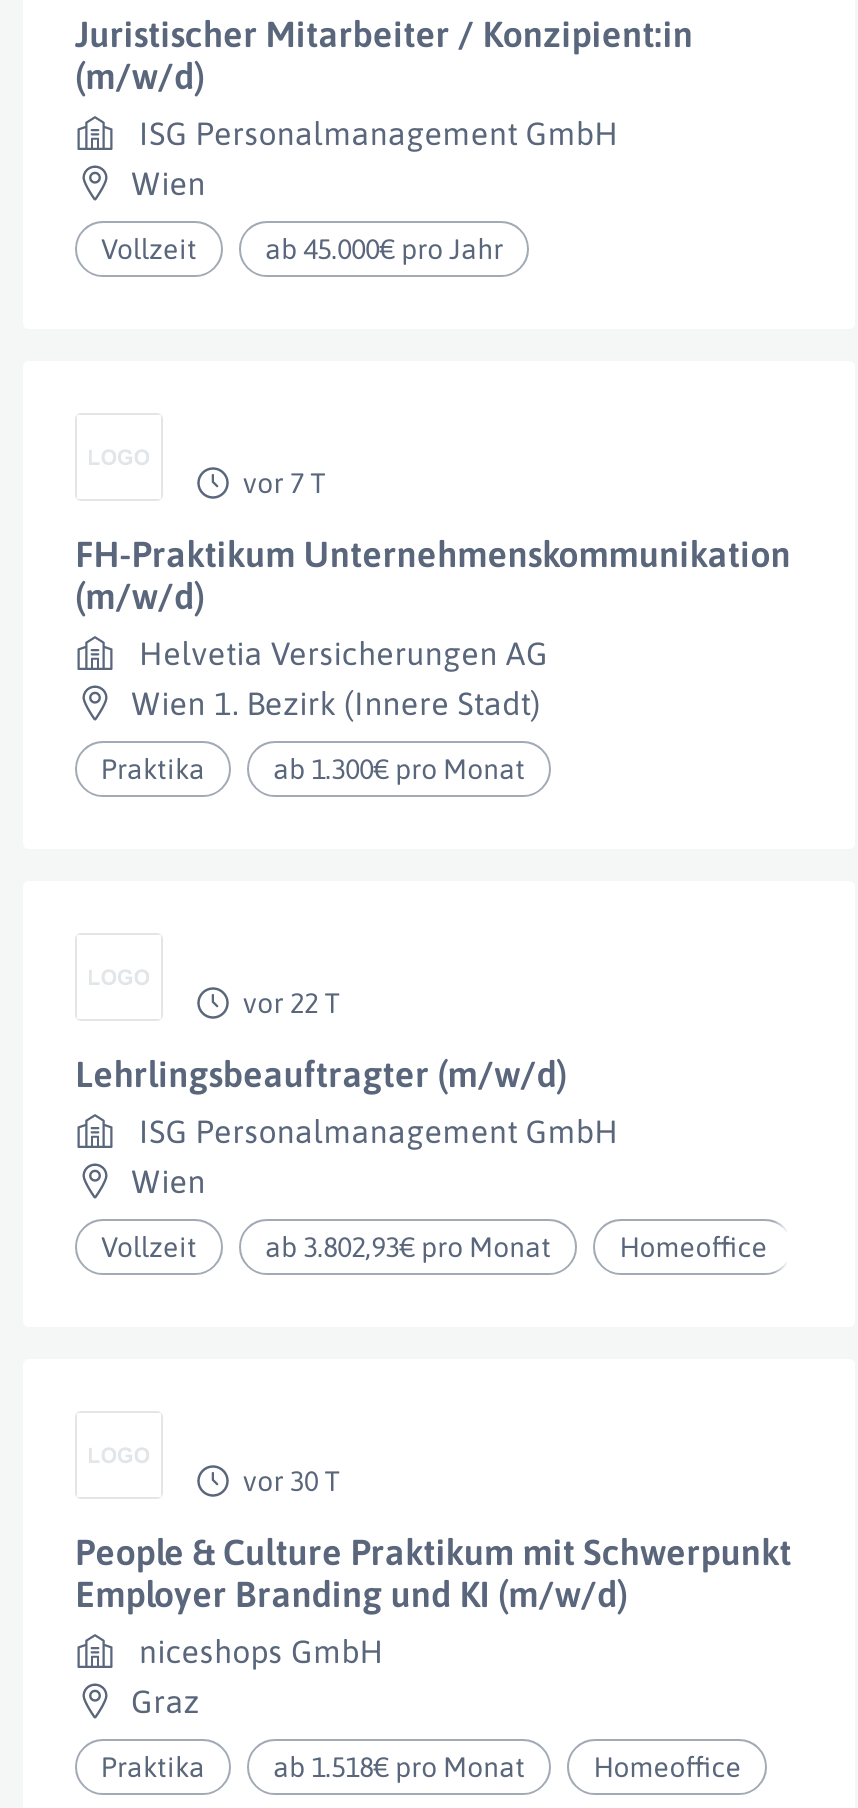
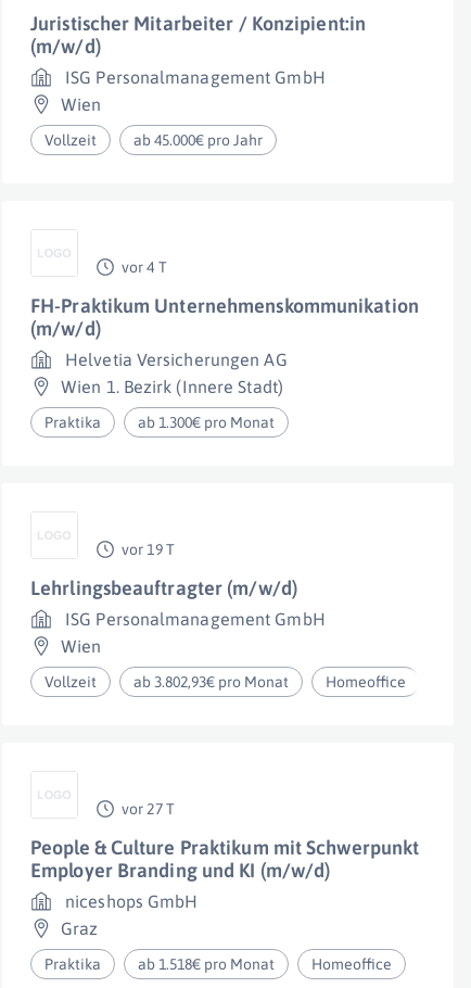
[243,467,326,499] vor 7 T -> [122,258,167,276] vor 4 T
[243,987,341,1019] vor 22 T -> [122,541,175,558] vor 19 T
[243,1465,341,1497] vor 30 T -> [122,800,175,818] vor 27 T

